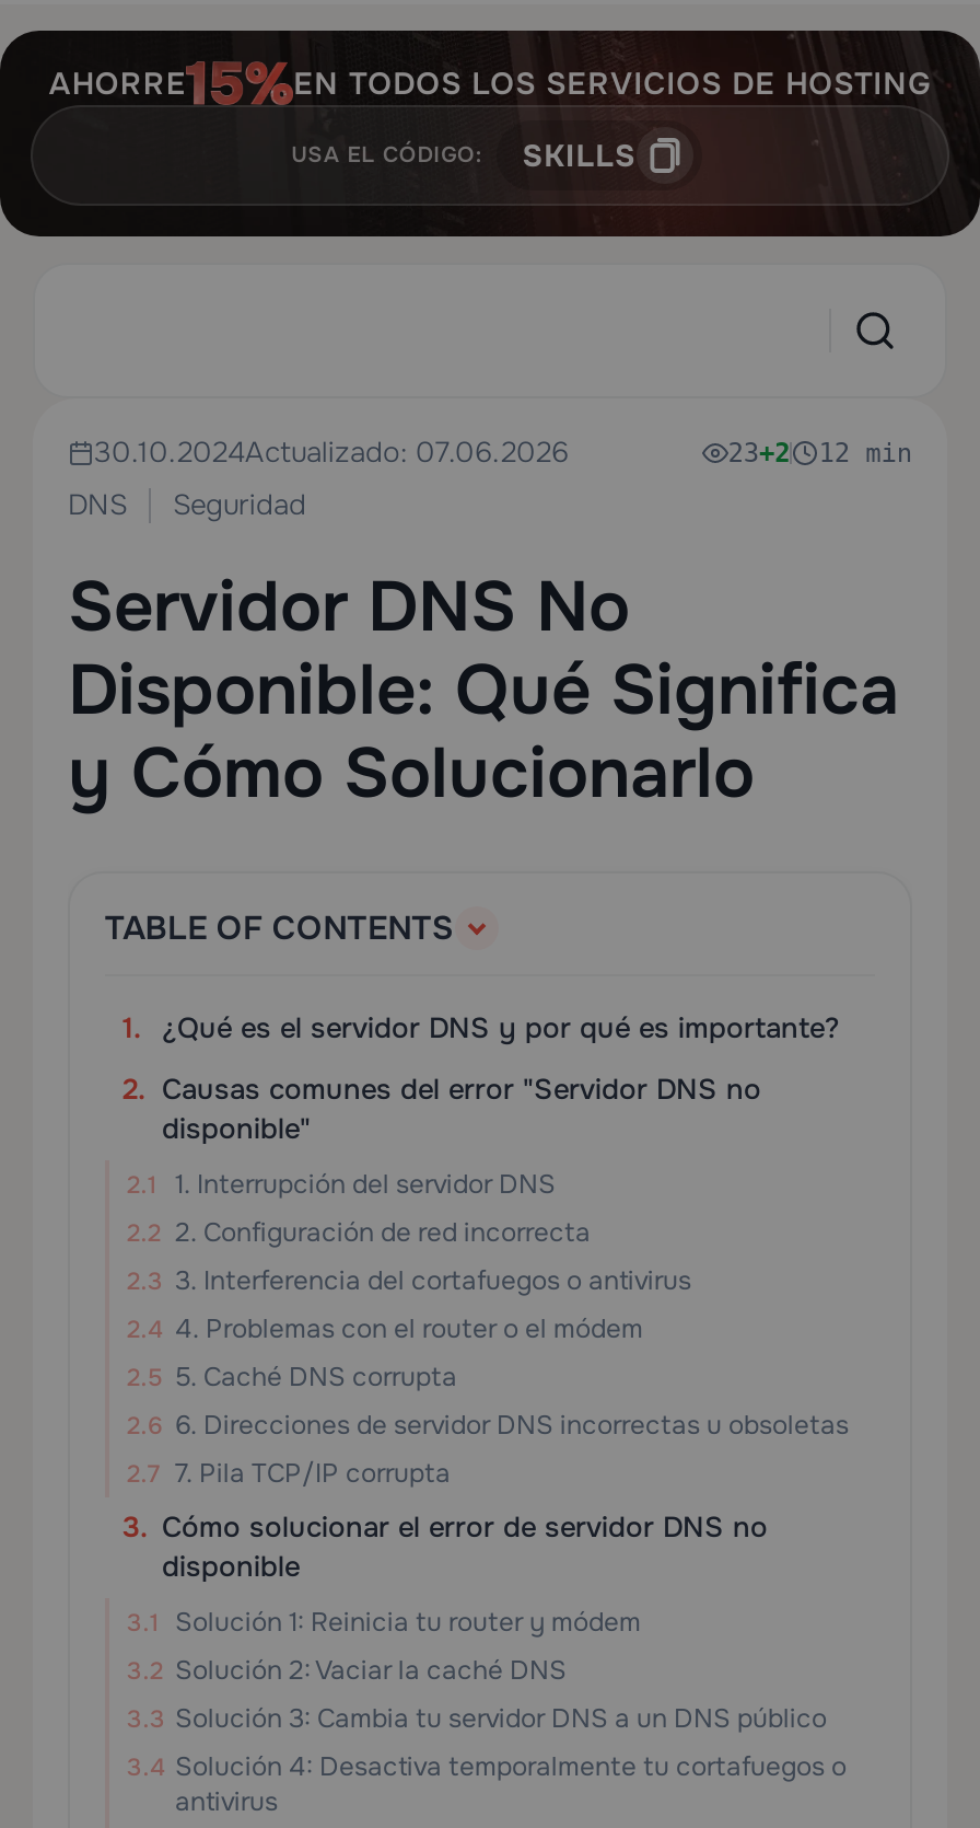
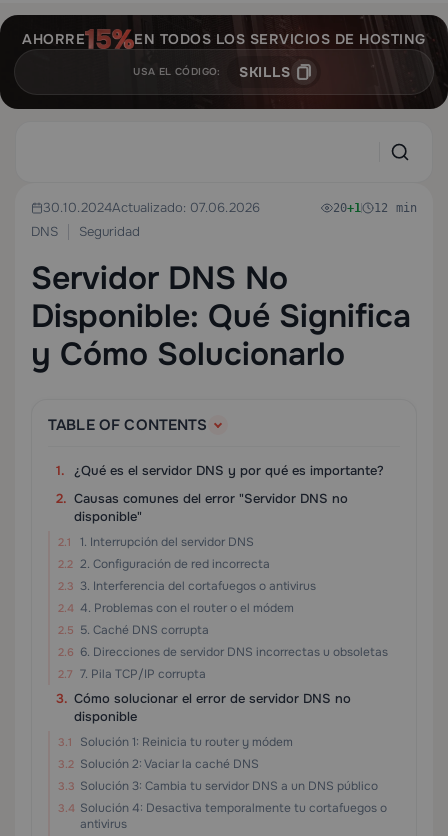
[728,437,912,467] 23+2 12 min -> [333,200,417,214] 20+1 12 min

